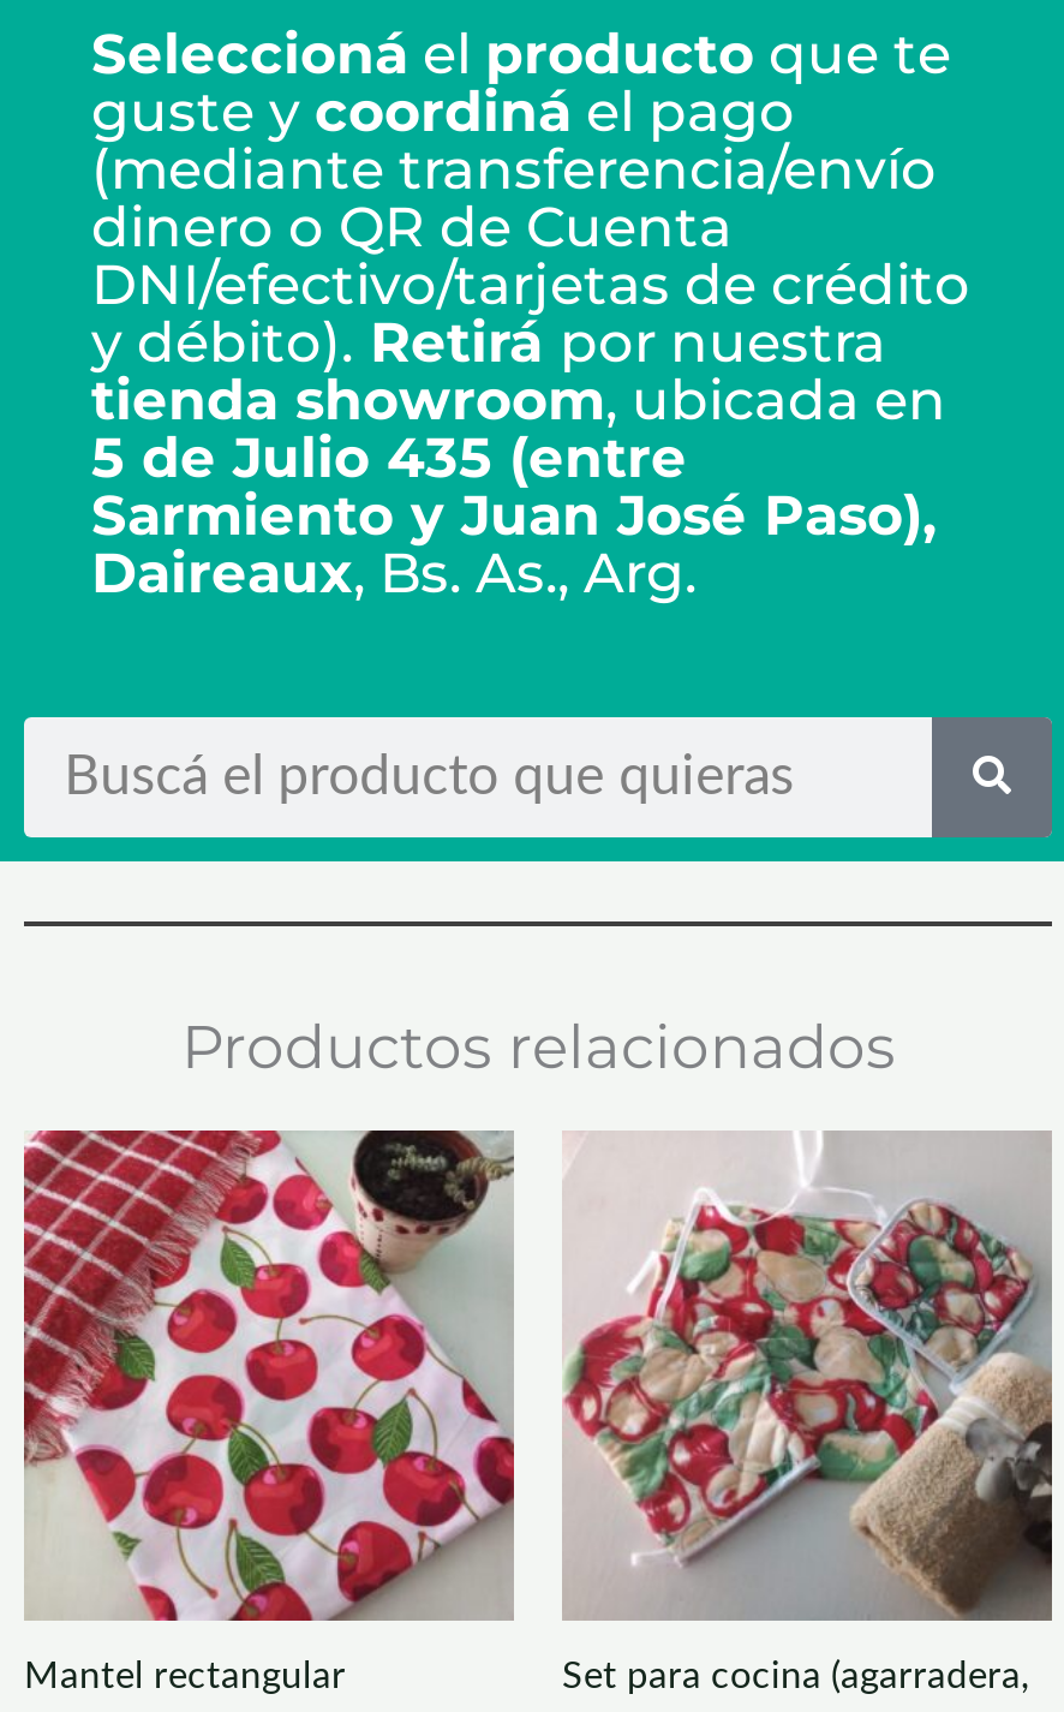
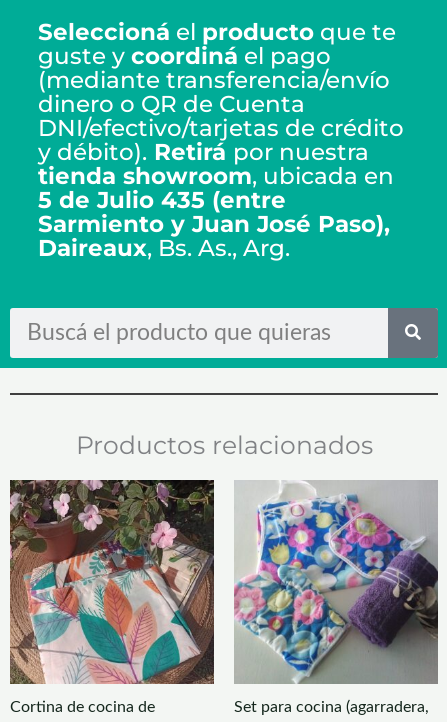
[22,1128,514,1695] [image] | Mantel rectangular -> [9,479,215,715] [image] | Cortina de cocina de
[564,1133,1052,1618] [image] -> [234,480,438,684] [image]

